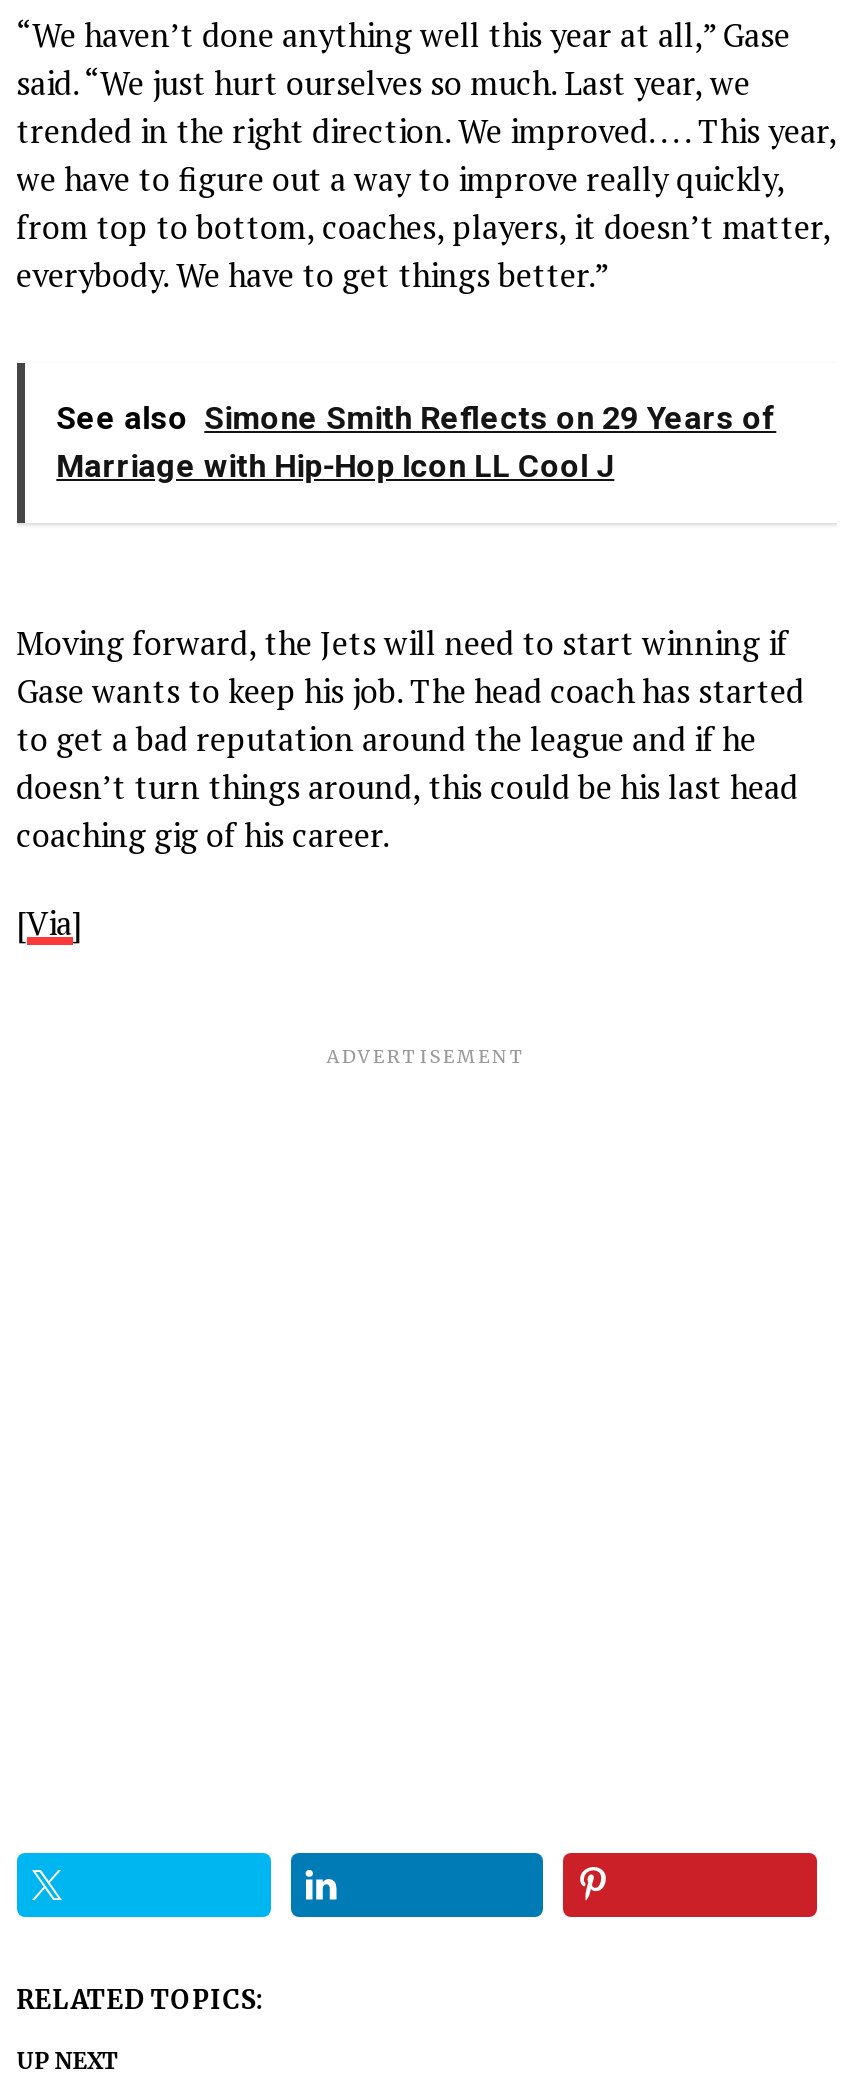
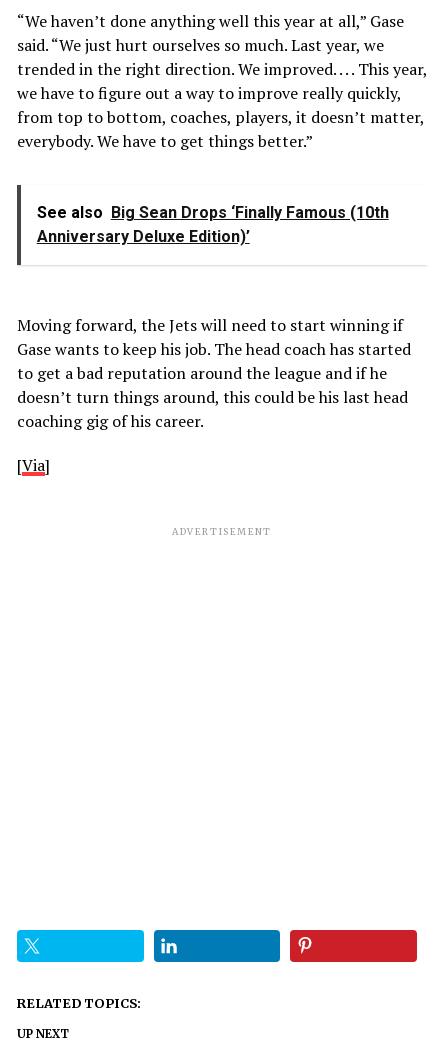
[56,399,776,485] See also Simone Smith Reflects on 29 Years of | Marriage with Hip-Hop Icon LL Cool J -> [37,203,389,246] See also Big Sean Drops ‘Finally Famous (10th | Anniversary Deluxe Edition)’

